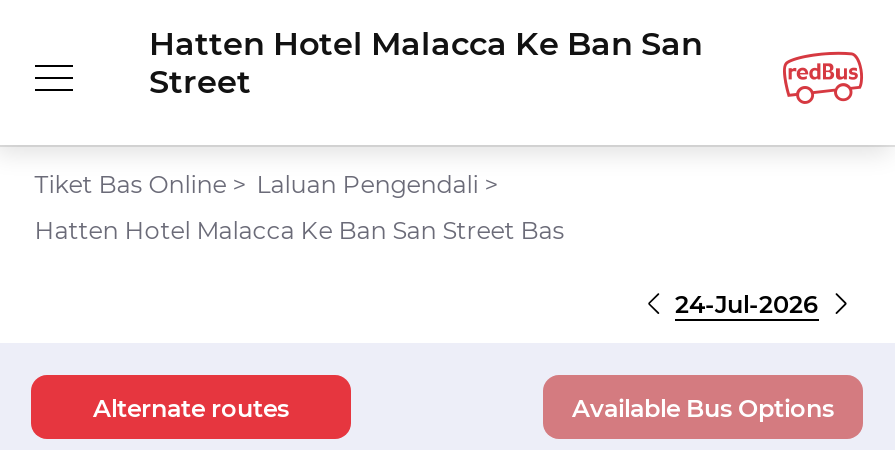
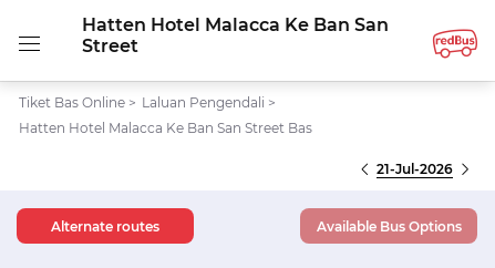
[675,289,819,319] 24-Jul-2026 -> [377,161,453,177] 21-Jul-2026

